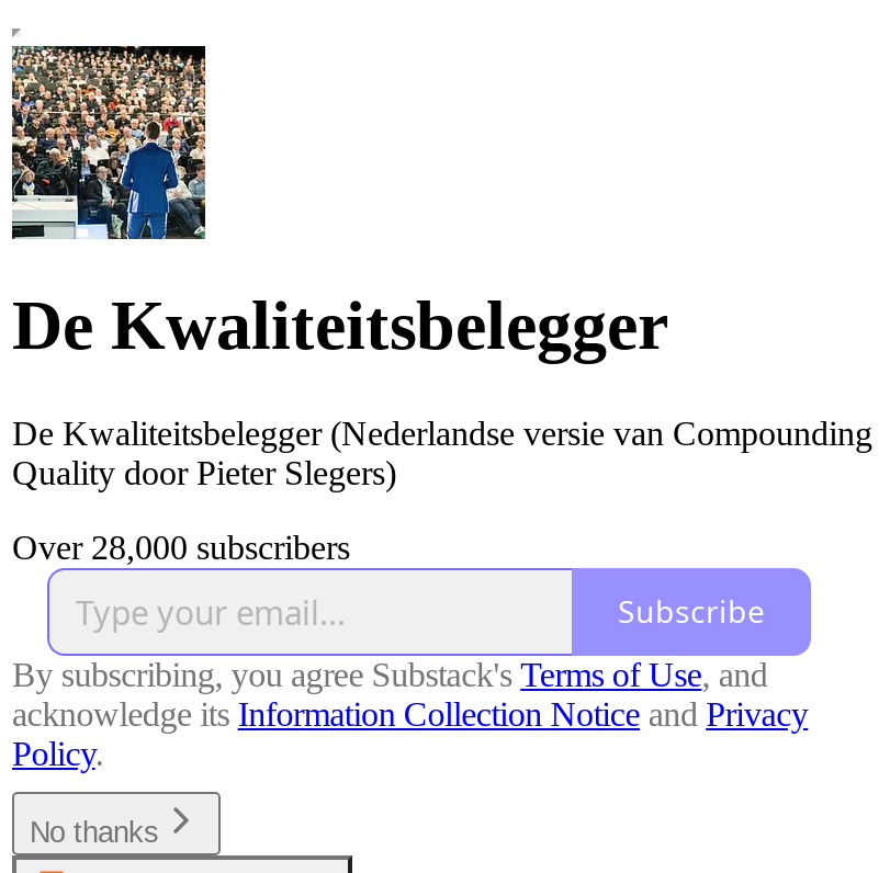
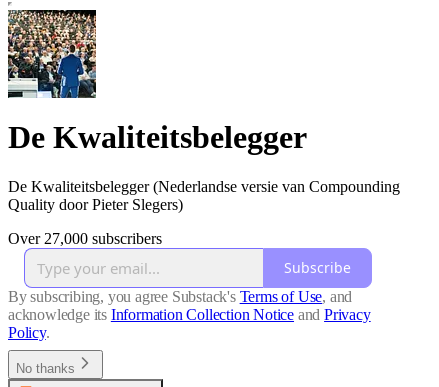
[12,528,350,566] Over 28,000 subscribers -> [8,230,162,247] Over 27,000 subscribers

